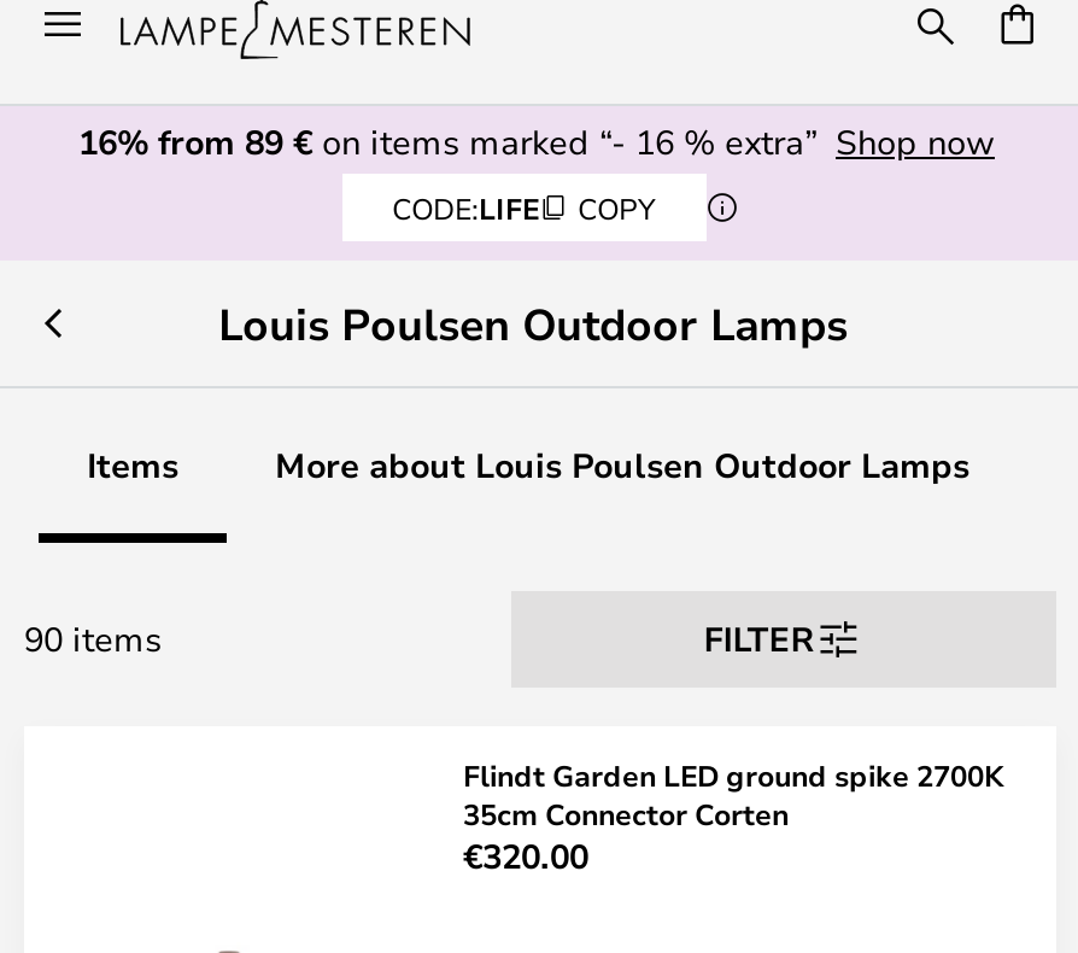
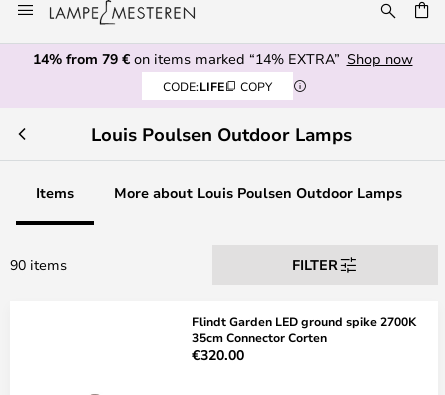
[78,118,995,164] 16% from 89 €on items marked “- 16 % extra” Shop now -> [32,49,412,68] 14% from 79 €on items marked “14% EXTRA” Shop now

